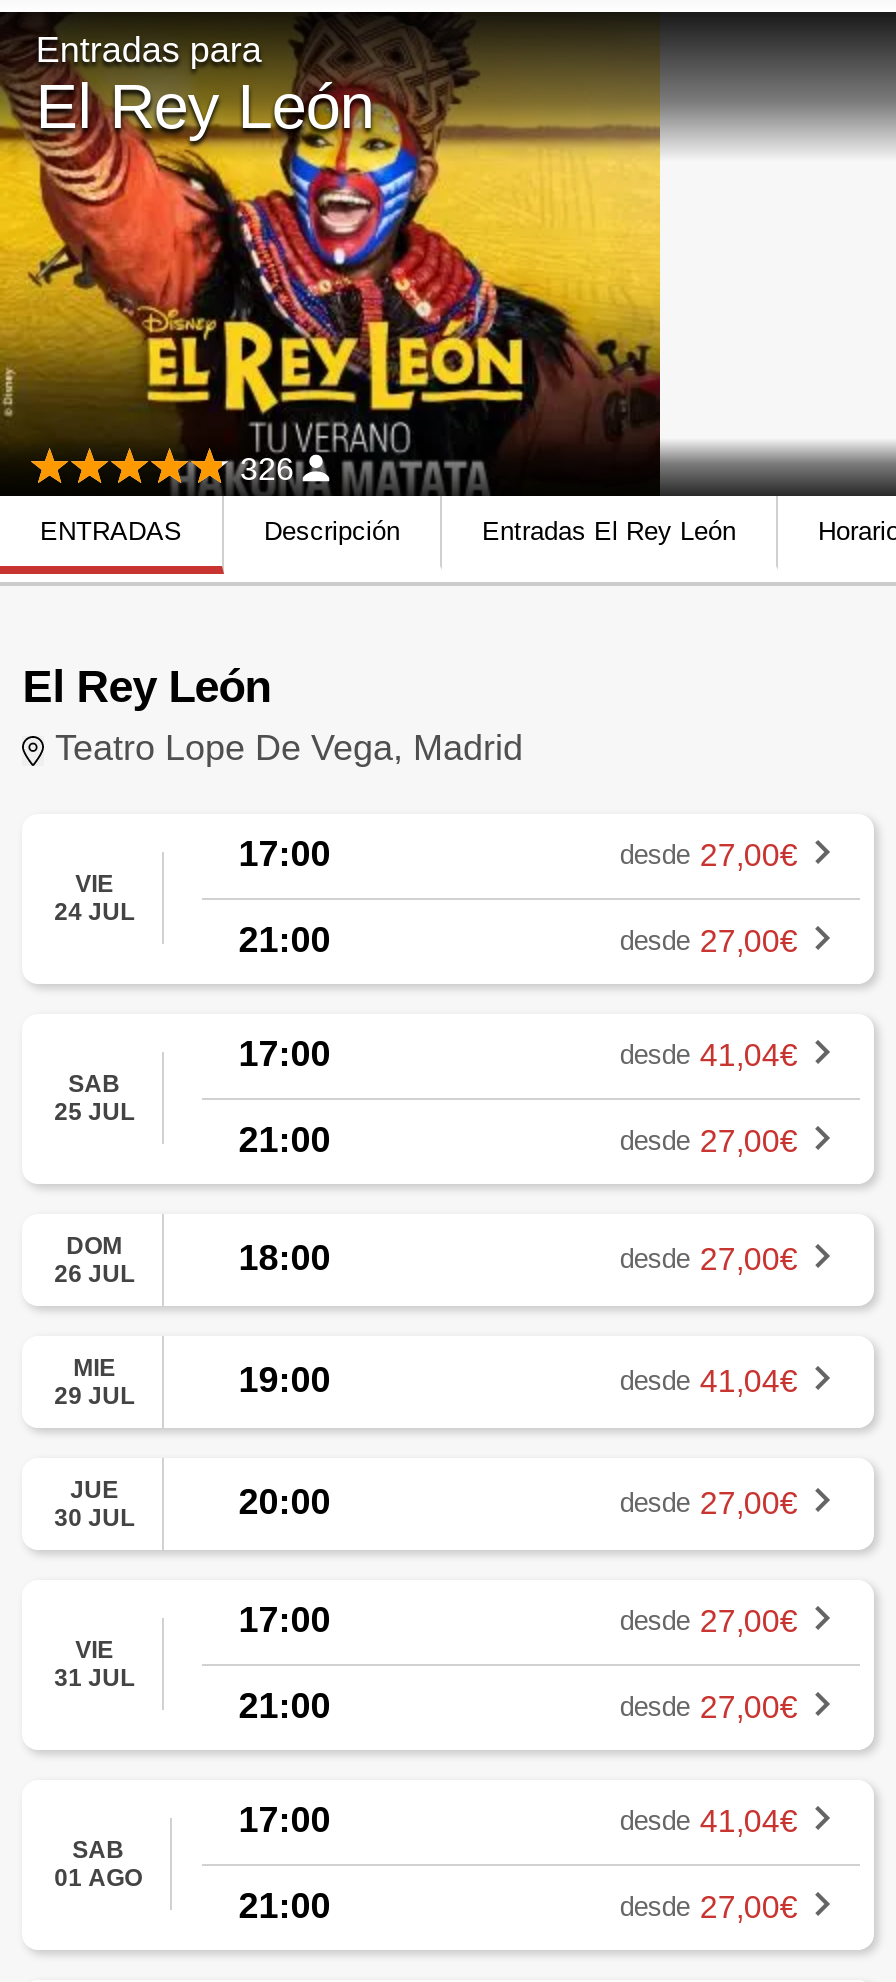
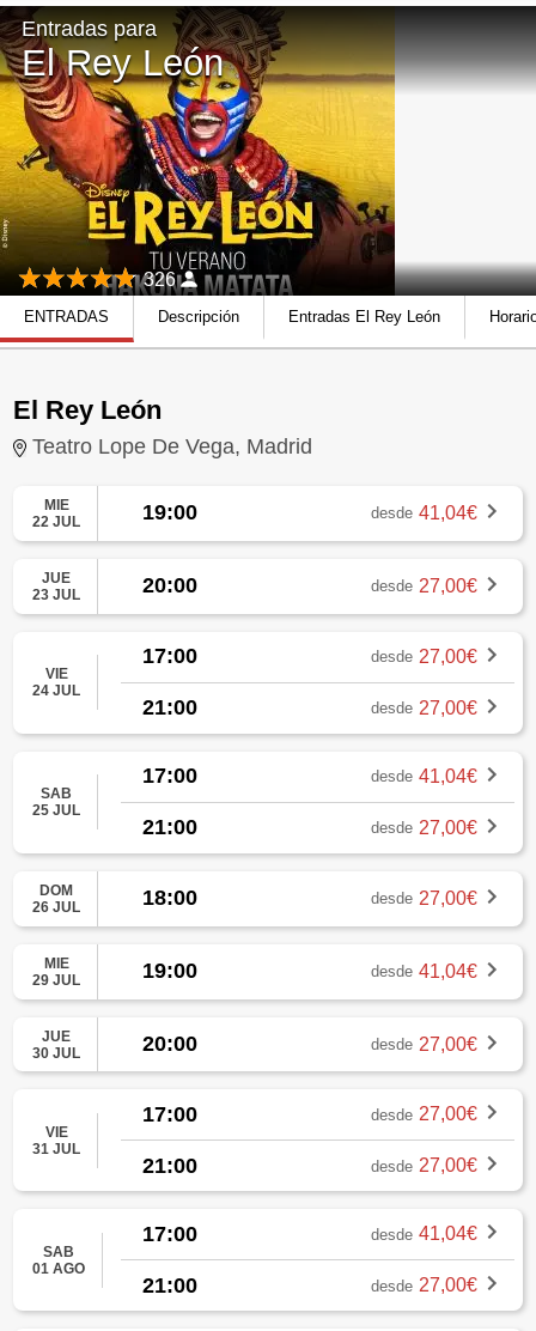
none -> [32,497,477,603] MIE | 22 JUL | 19:00 | desde 41,04€ | JUE | 23 JUL | 20:00 | desde 27,00€

